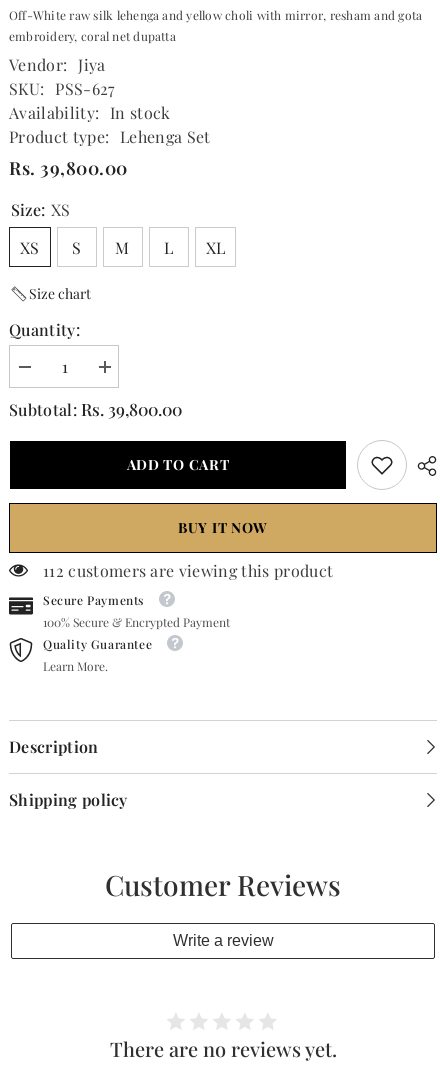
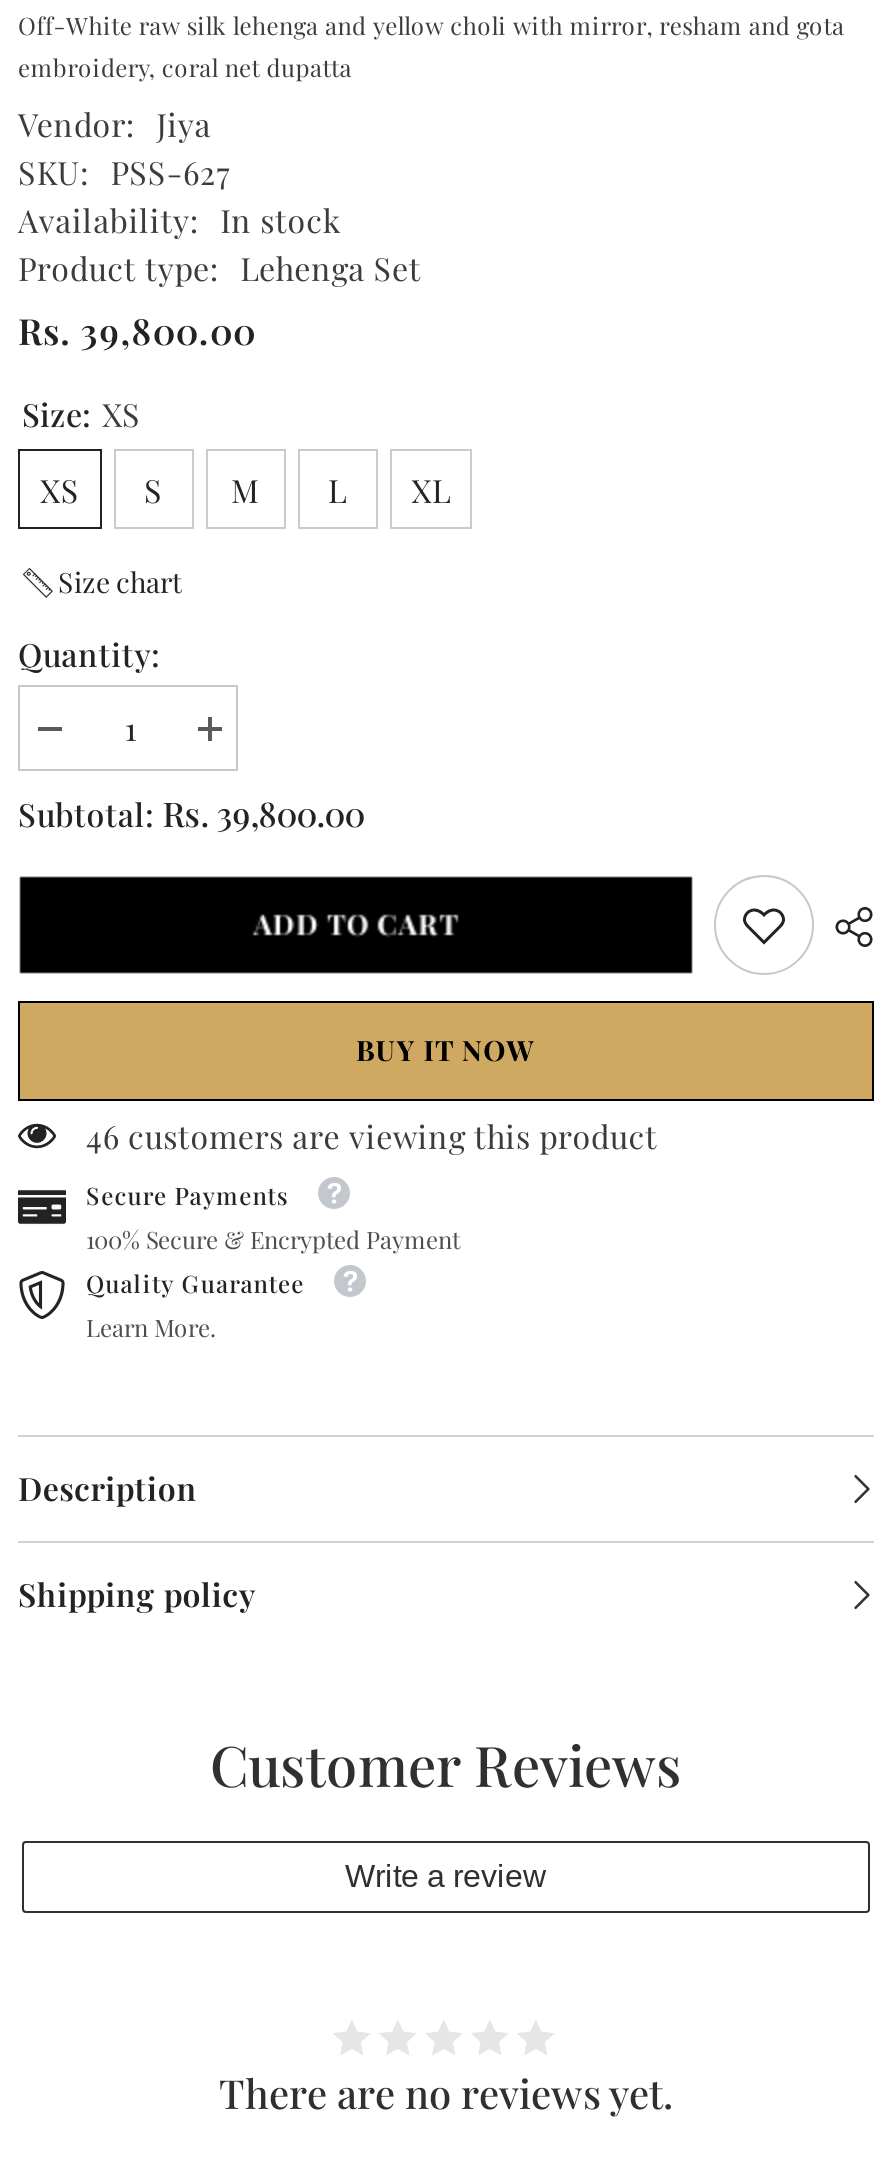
[43,560,333,581] 112 customers are viewing this product -> [86,1116,658,1158] 46 customers are viewing this product

